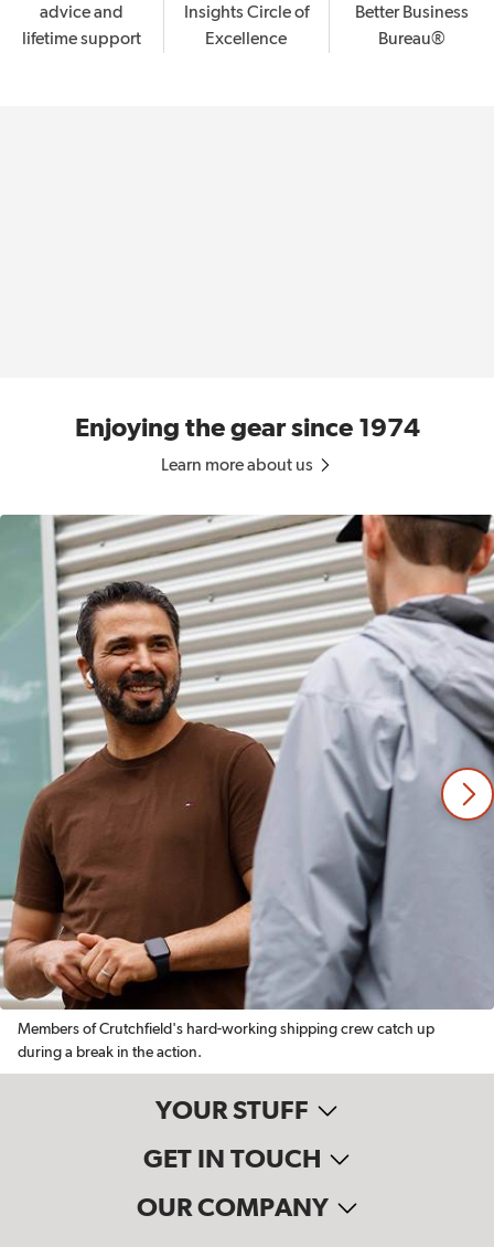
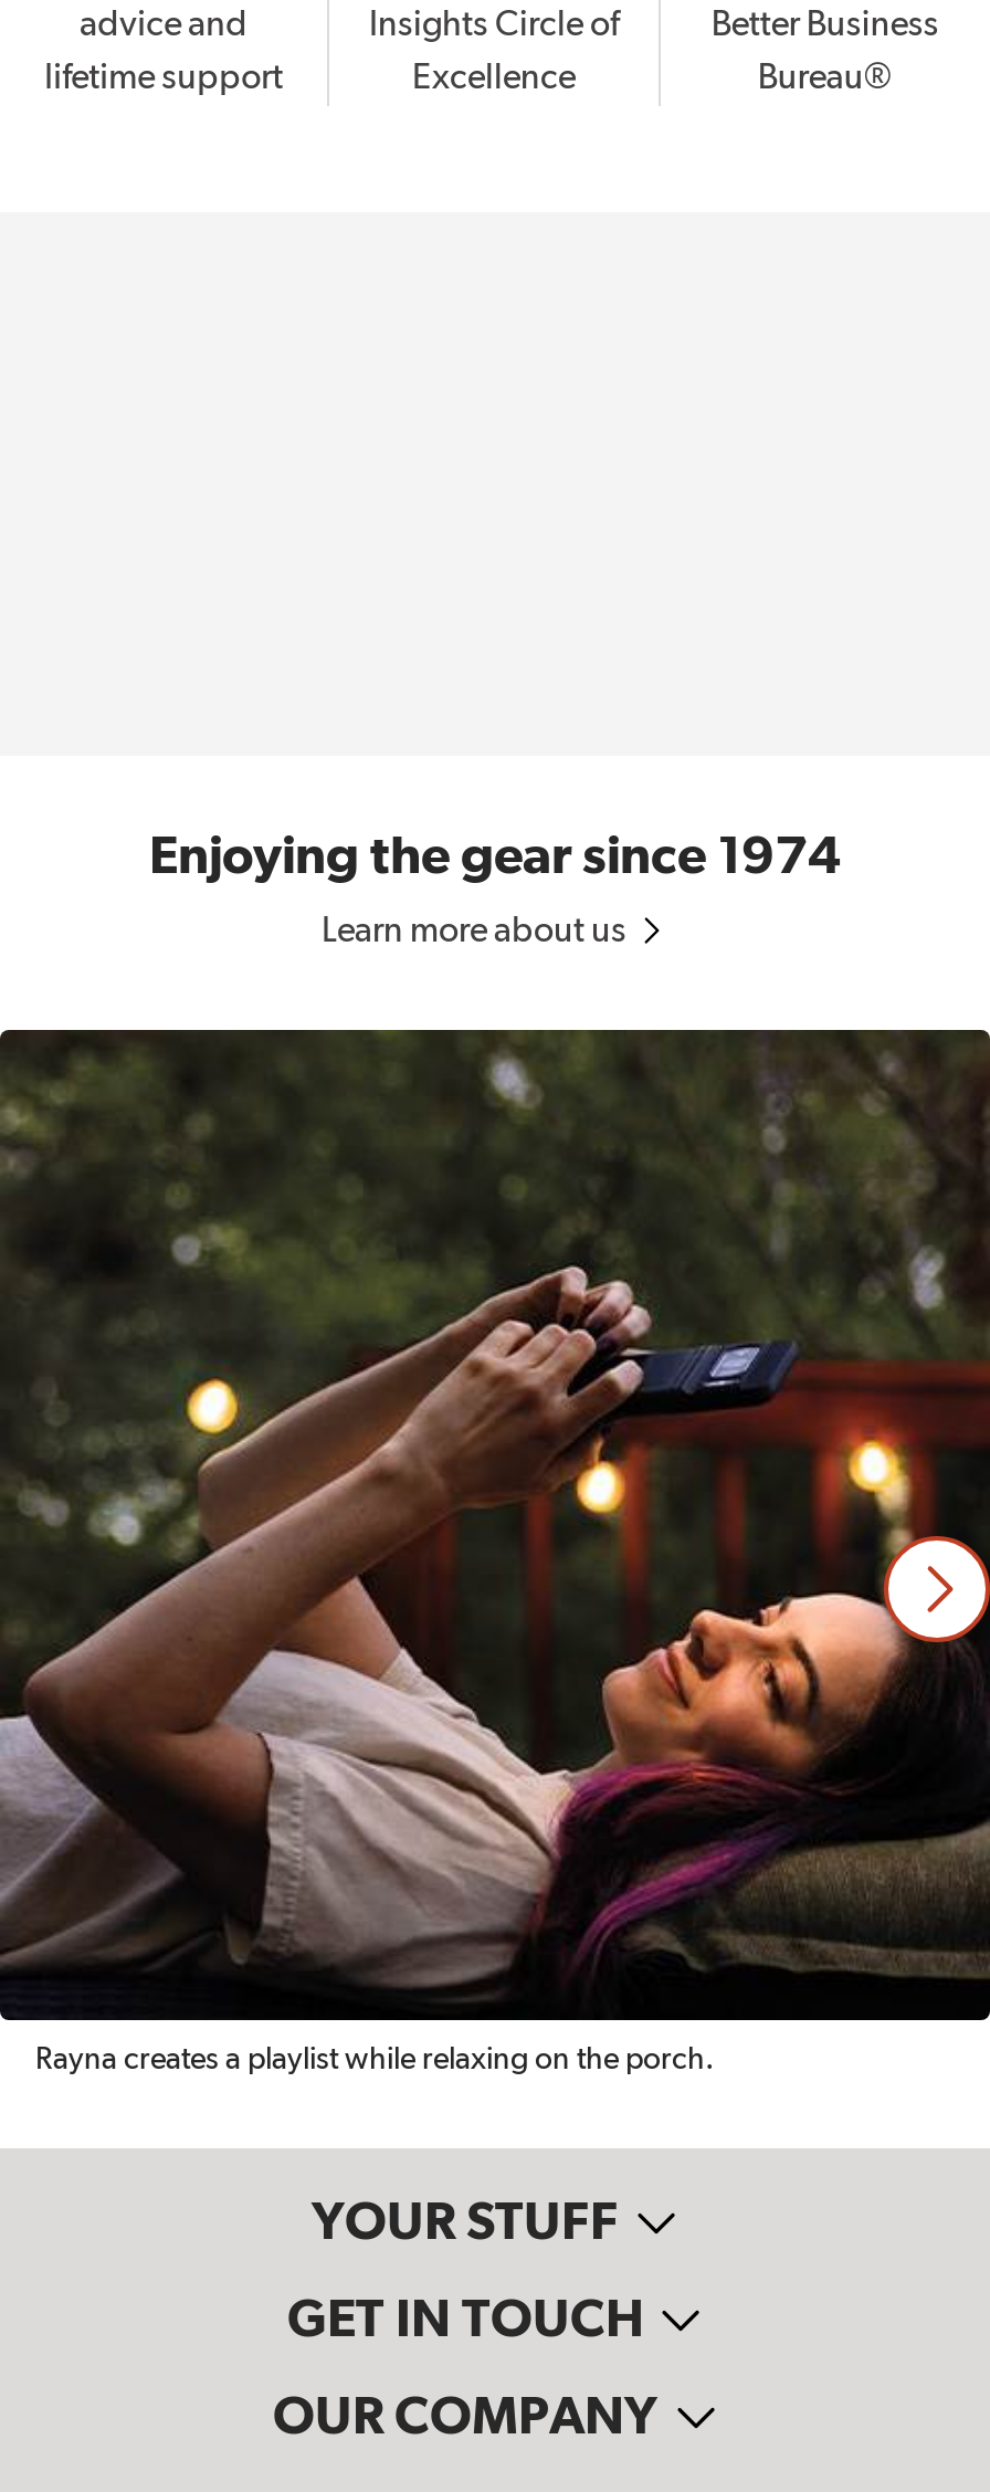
[3,514,491,1061] [image] | Members of Crutchfield's hard-working shipping crew catch up | during a break in the action. -> [7,1028,983,2076] [image] | Rayna creates a playlist while relaxing on the porch.

